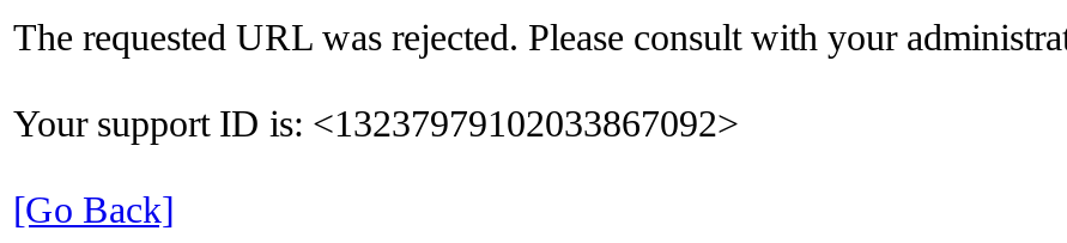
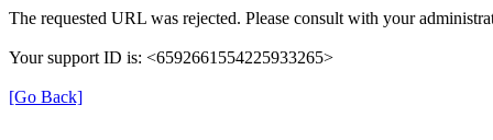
[13,103,739,144] Your support ID is: <13237979102033867092> -> [9,48,333,67] Your support ID is: <6592661554225933265>

